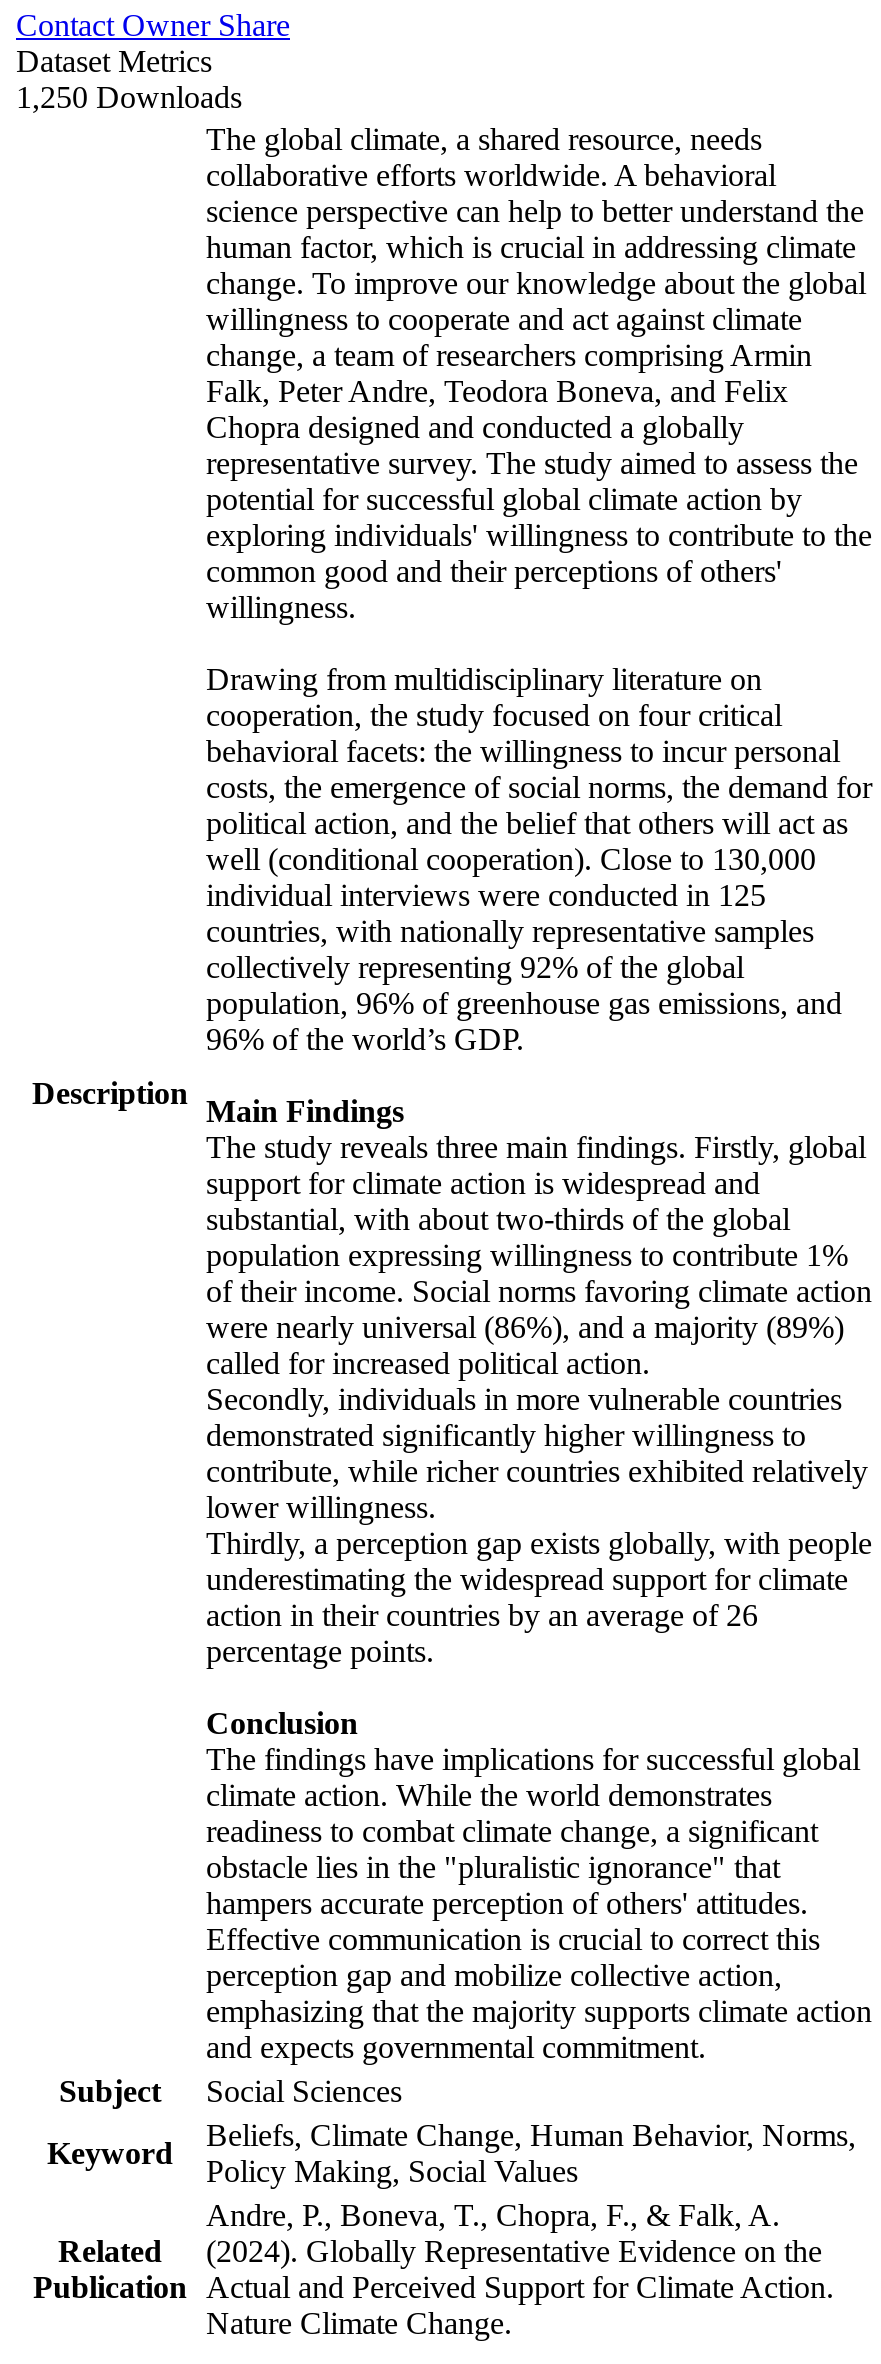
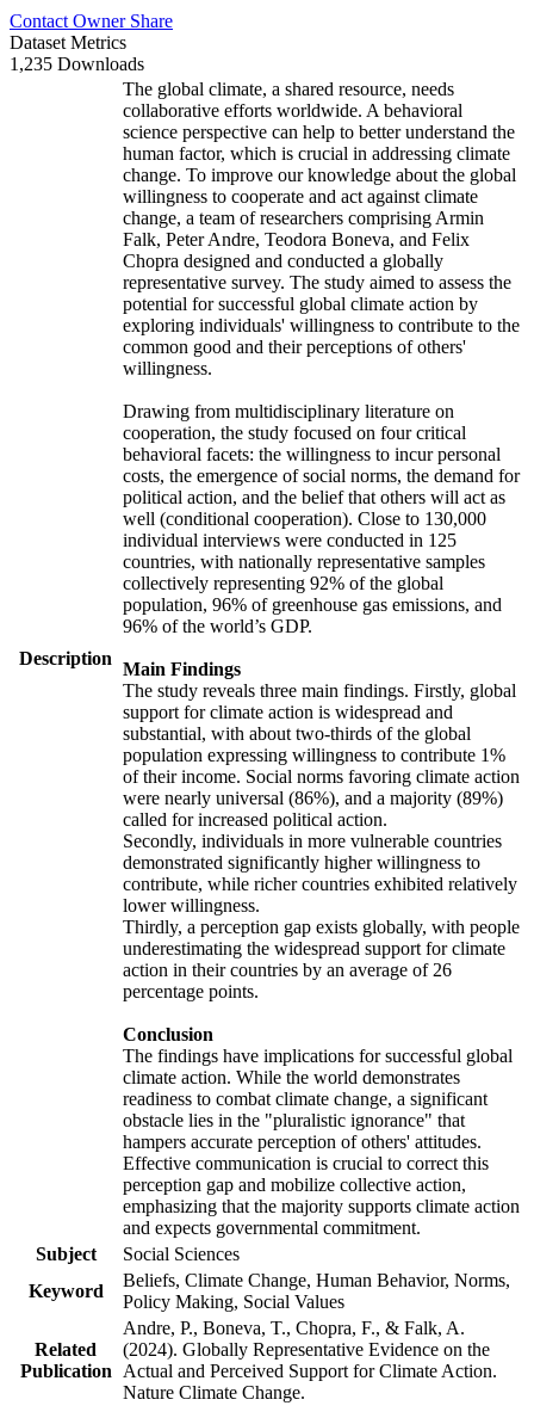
[16,81,242,115] 1,250 Downloads -> [10,54,144,74] 1,235 Downloads

